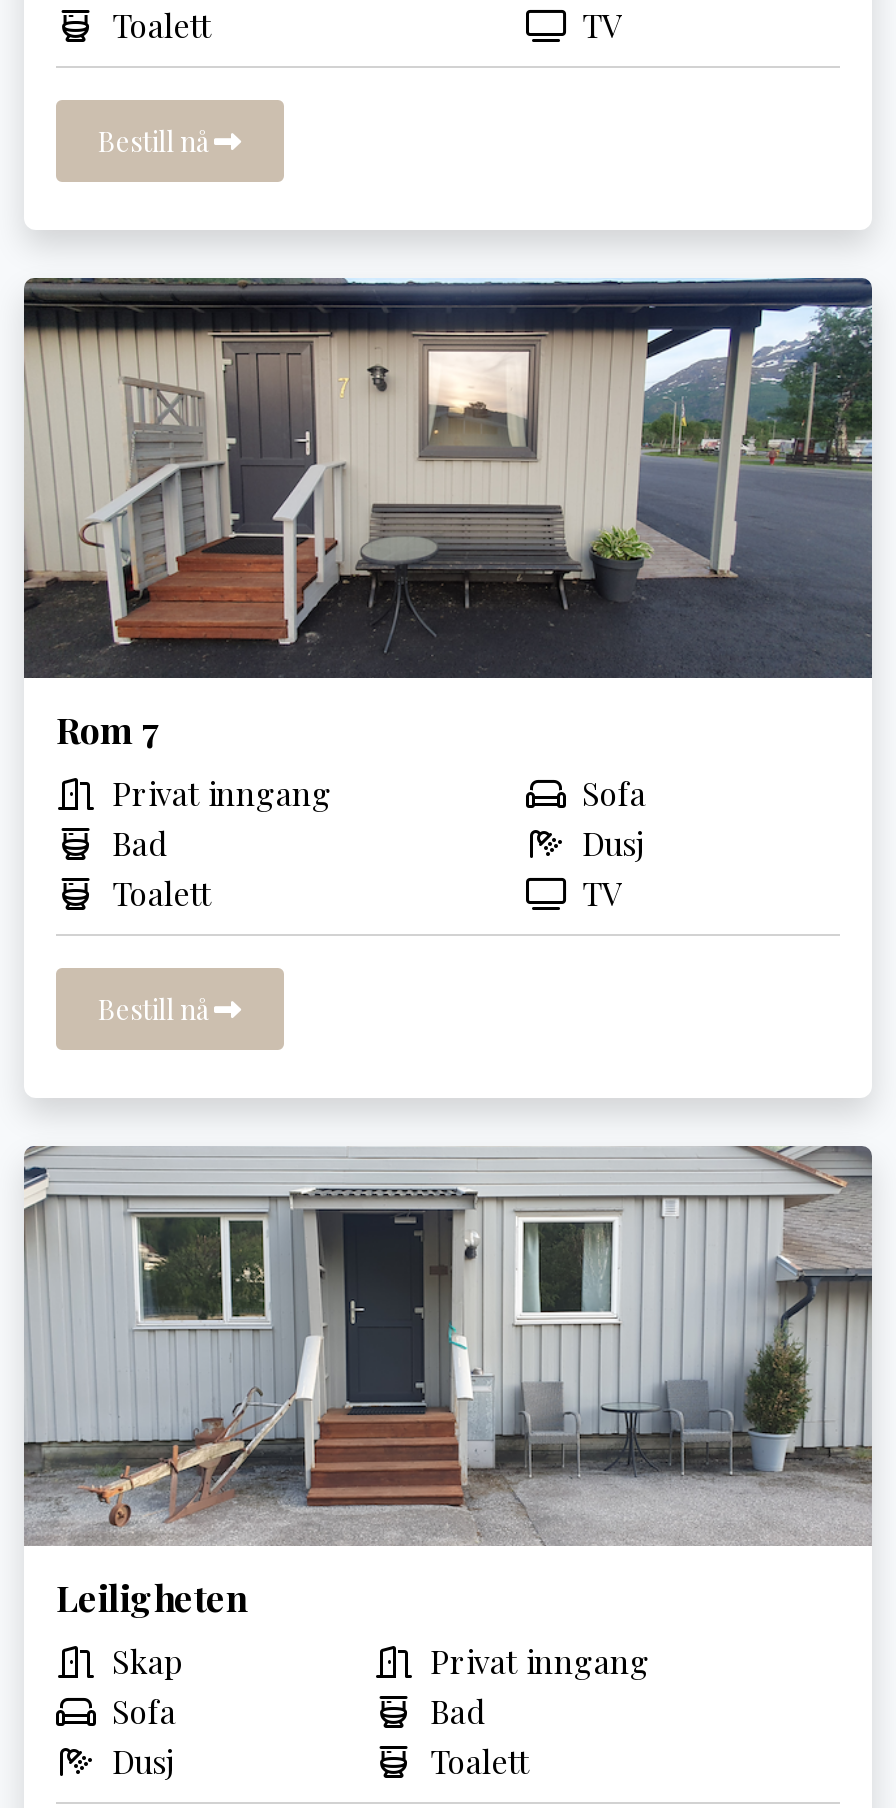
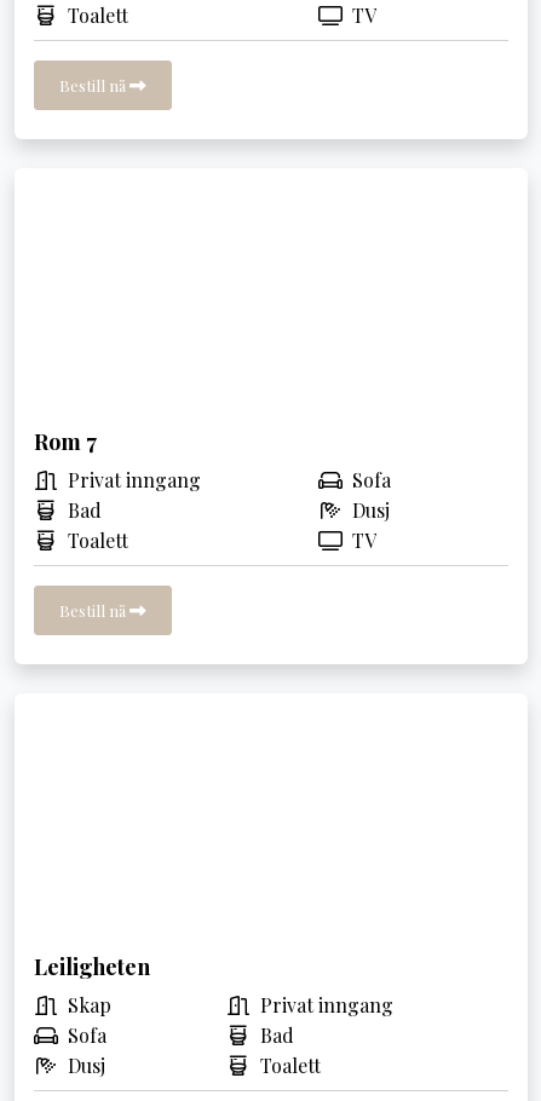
[22,276,874,680] [image] -> none
[22,1144,874,1548] [image] -> none

